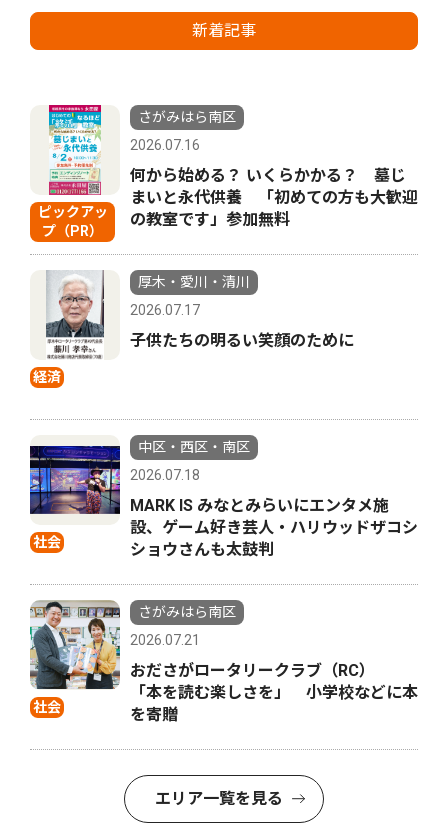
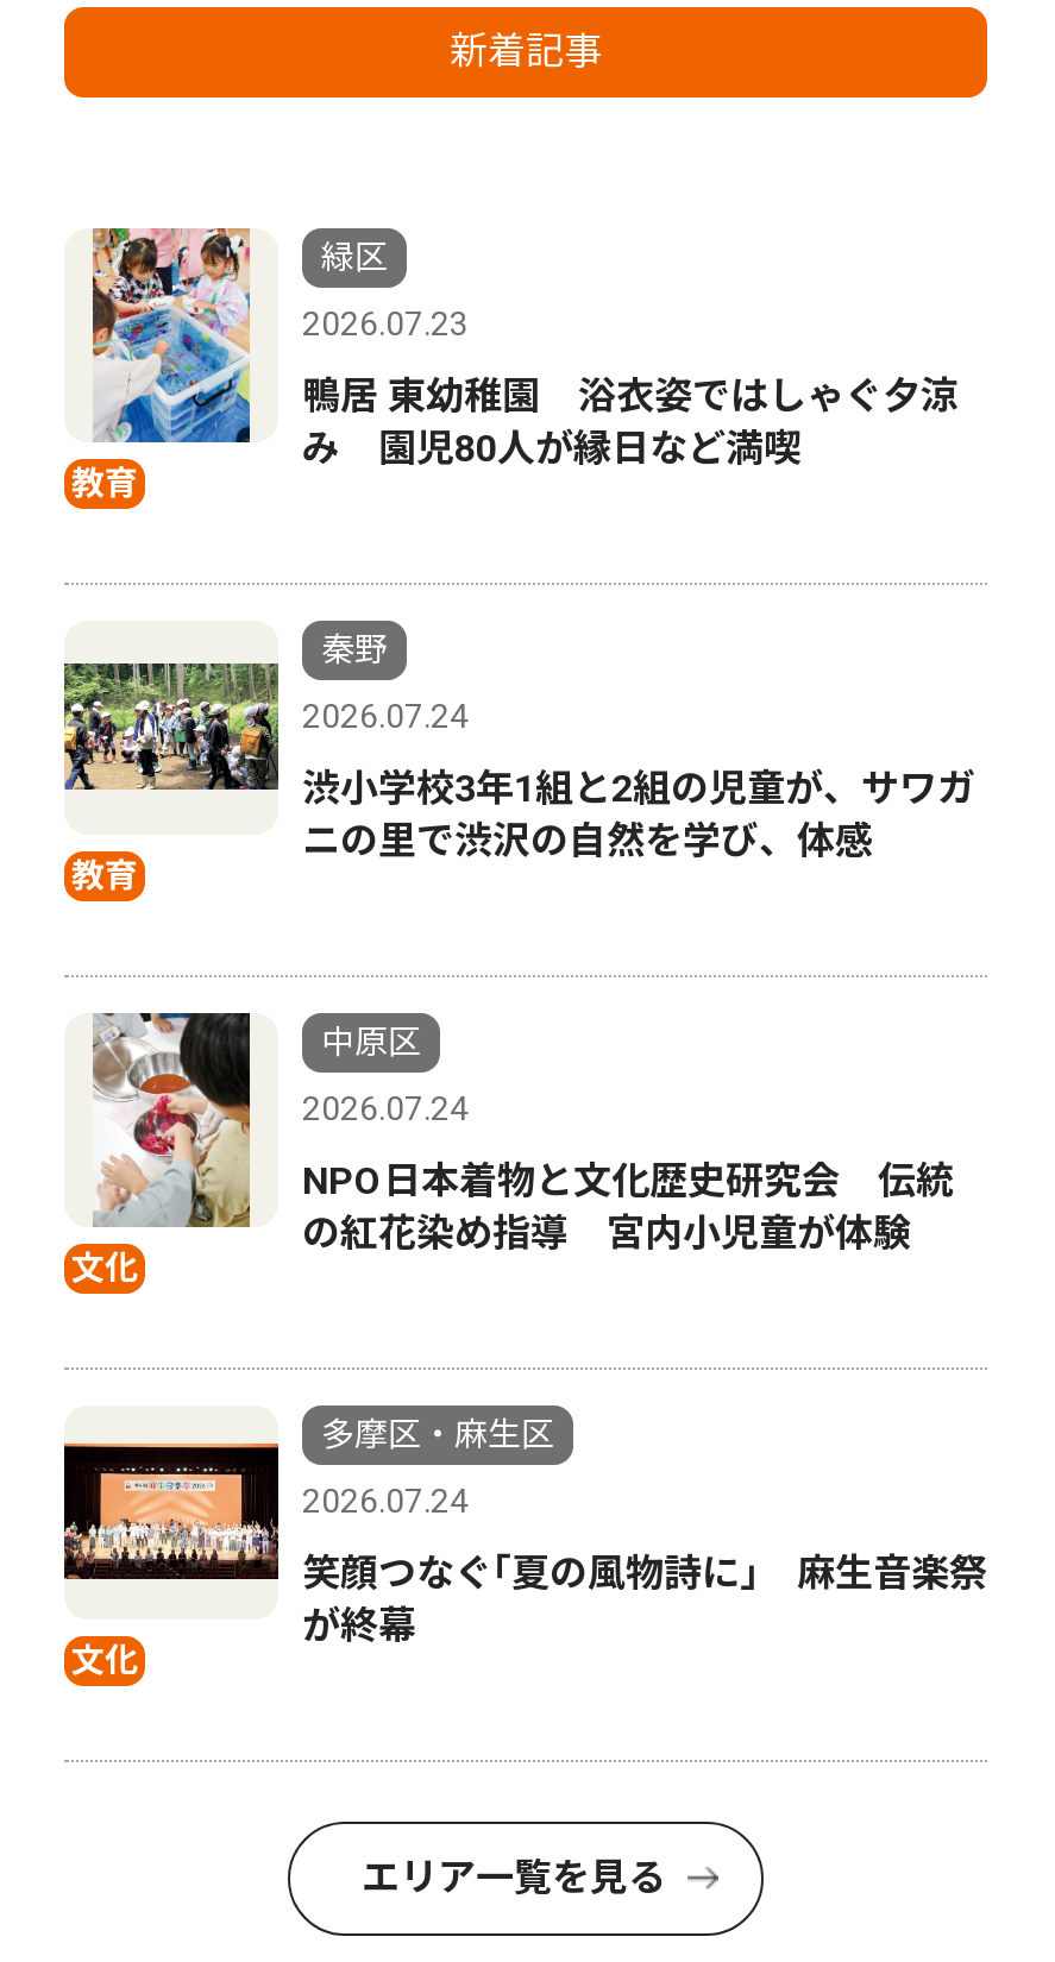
[37,104,108,239] [image] | ピックアッ | プ（PR） -> [71,226,252,501] [image] | 教育
[138,109,236,125] さがみはら南区 -> [321,237,388,275] 緑区
[130,137,200,153] 2026.07.16 -> [302,304,469,342] 2026.07.23
[130,166,418,229] 何から始める？ いくらかかる？ 墓じ | まいと永代供養 「初めての方も大歓迎 | の教室です」参加無料 -> [302,373,959,470] 鴨居 東幼稚園 浴衣姿ではしゃぐ夕涼 | み 園児80人が縁日など満喫
[30,270,200,359] [image] | 2026.07.17 -> [62,625,469,830] [image] | 2026.07.24
[138,274,250,290] 厚木・愛川・清川 -> [321,630,388,668] 秦野
[130,331,354,350] 子供たちの明るい笑顔のために -> [302,765,975,863] 渋小学校3年1組と2組の児童が、サワガ | ニの里で渋沢の自然を学び、体感
[33,369,61,385] 経済 -> [71,855,138,893] 教育
[29,435,121,550] [image] | 社会 -> [64,1011,278,1286] [image] | 文化
[138,439,250,455] 中区・西区・南区 -> [321,1022,421,1060] 中原区
[130,467,200,483] 2026.07.18 -> [302,1088,469,1127] 2026.07.24
[130,496,418,559] MARK IS みなとみらいにエンタメ施 | 設、ゲーム好き芸人・ハリウッドザコシ | ショウさんも太鼓判 -> [302,1157,954,1255] NPO日本着物と文化歴史研究会 伝統 | の紅花染め指導 宮内小児童が体験
[29,600,200,690] [image] | 2026.07.21 -> [62,1408,469,1617] [image] | 2026.07.24
[138,604,236,620] さがみはら南区 -> [321,1414,554,1452] 多摩区・麻生区
[130,661,418,724] おださがロータリークラブ（RC） | 「本を読む楽しさを」 小学校などに本 | を寄贈 -> [302,1550,987,1647] 笑顔つなぐ｢夏の風物詩に｣ 麻生音楽祭 | が終幕
[33,699,61,715] 社会 -> [71,1640,138,1678] 文化

